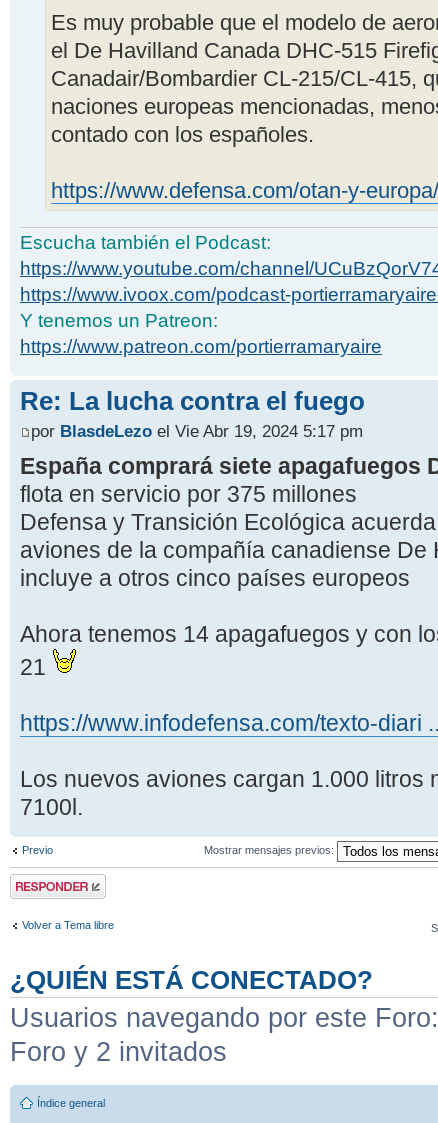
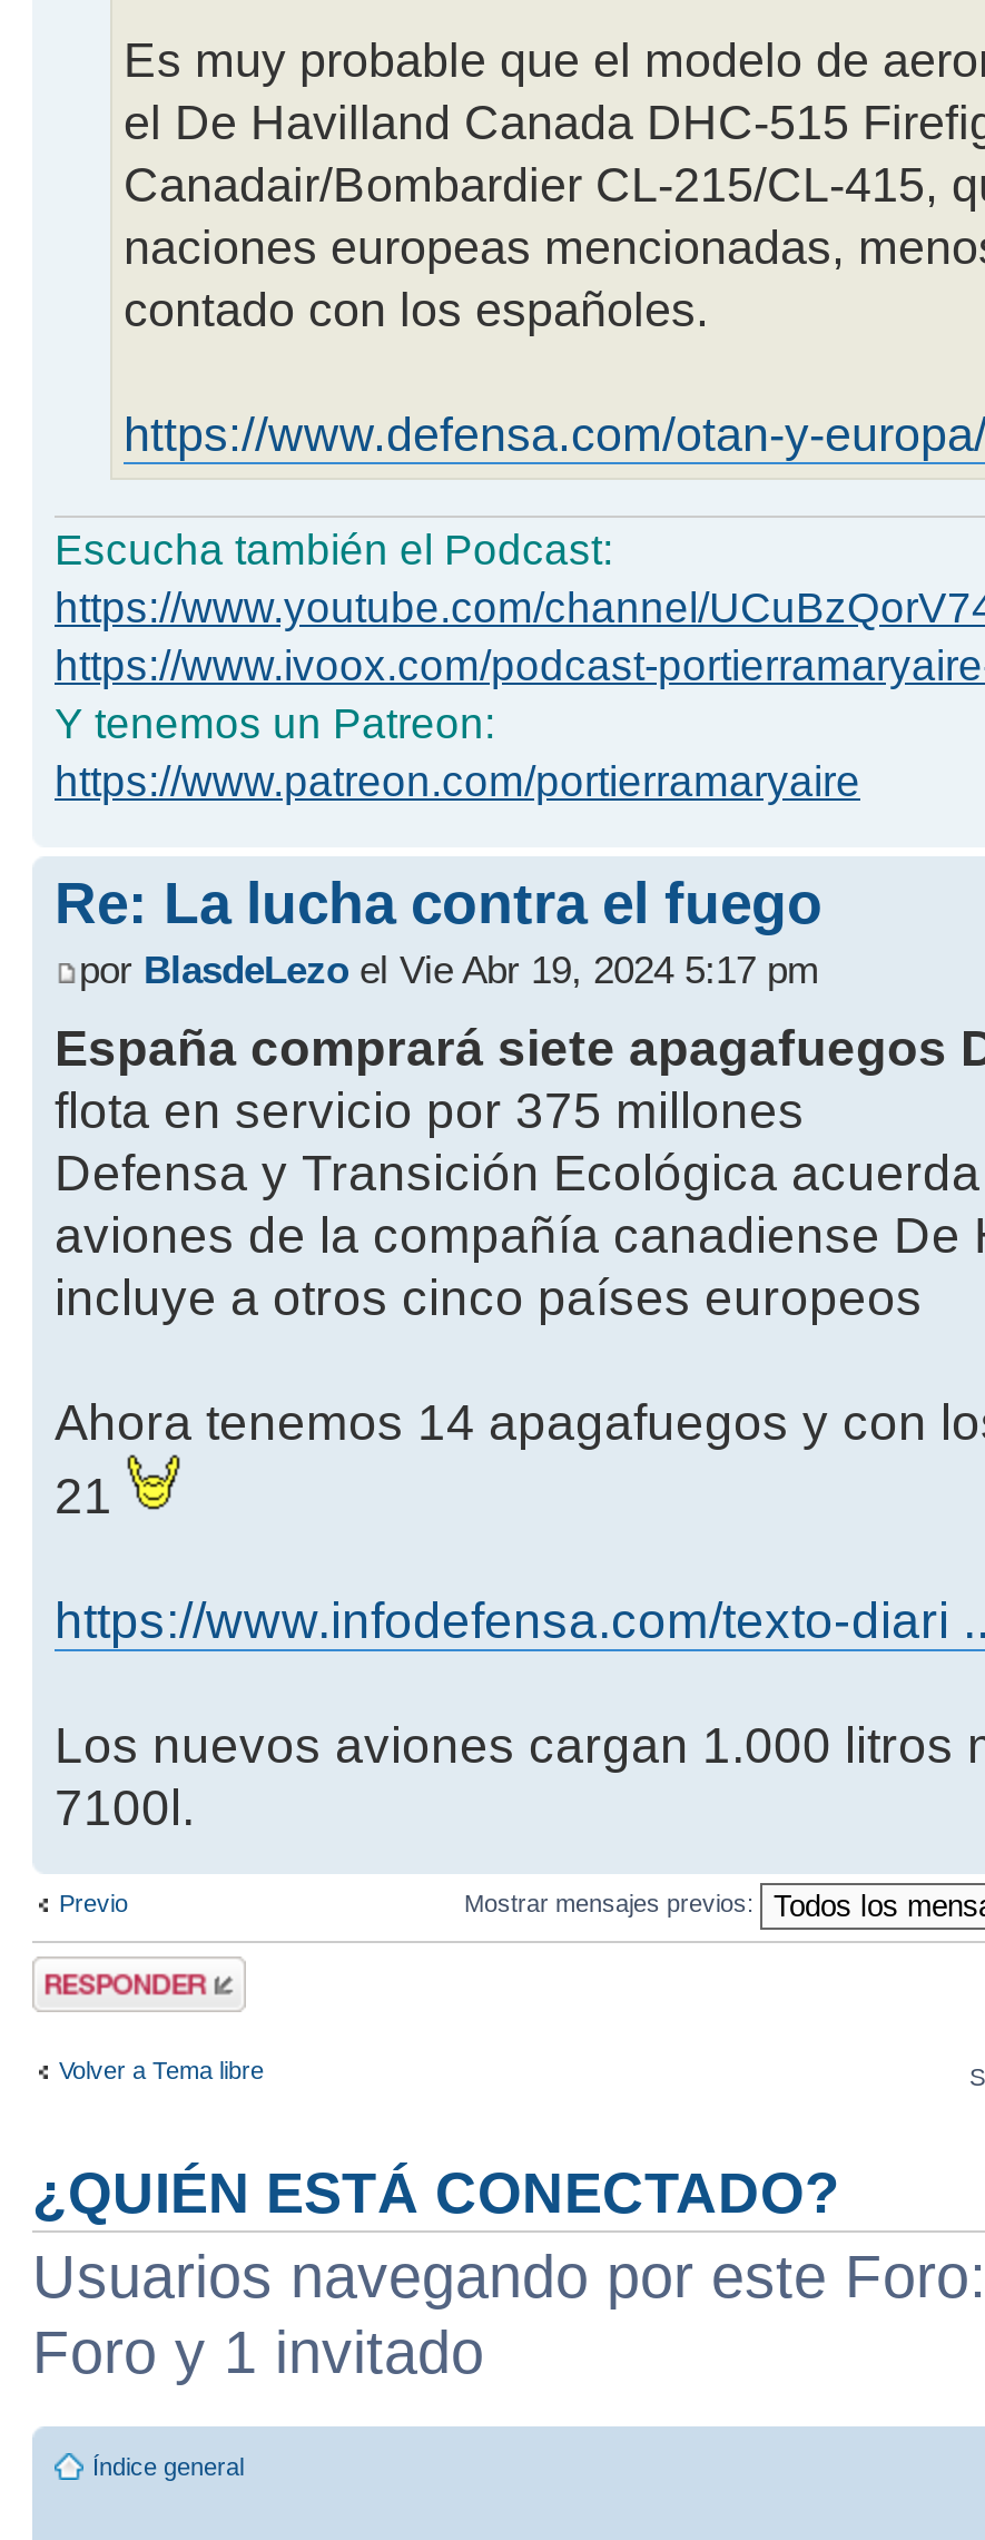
[10,1037,227,1067] Foro y 2 invitados -> [32,2319,484,2386] Foro y 1 invitado

